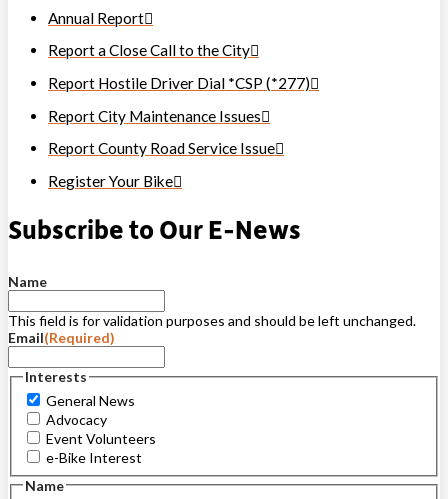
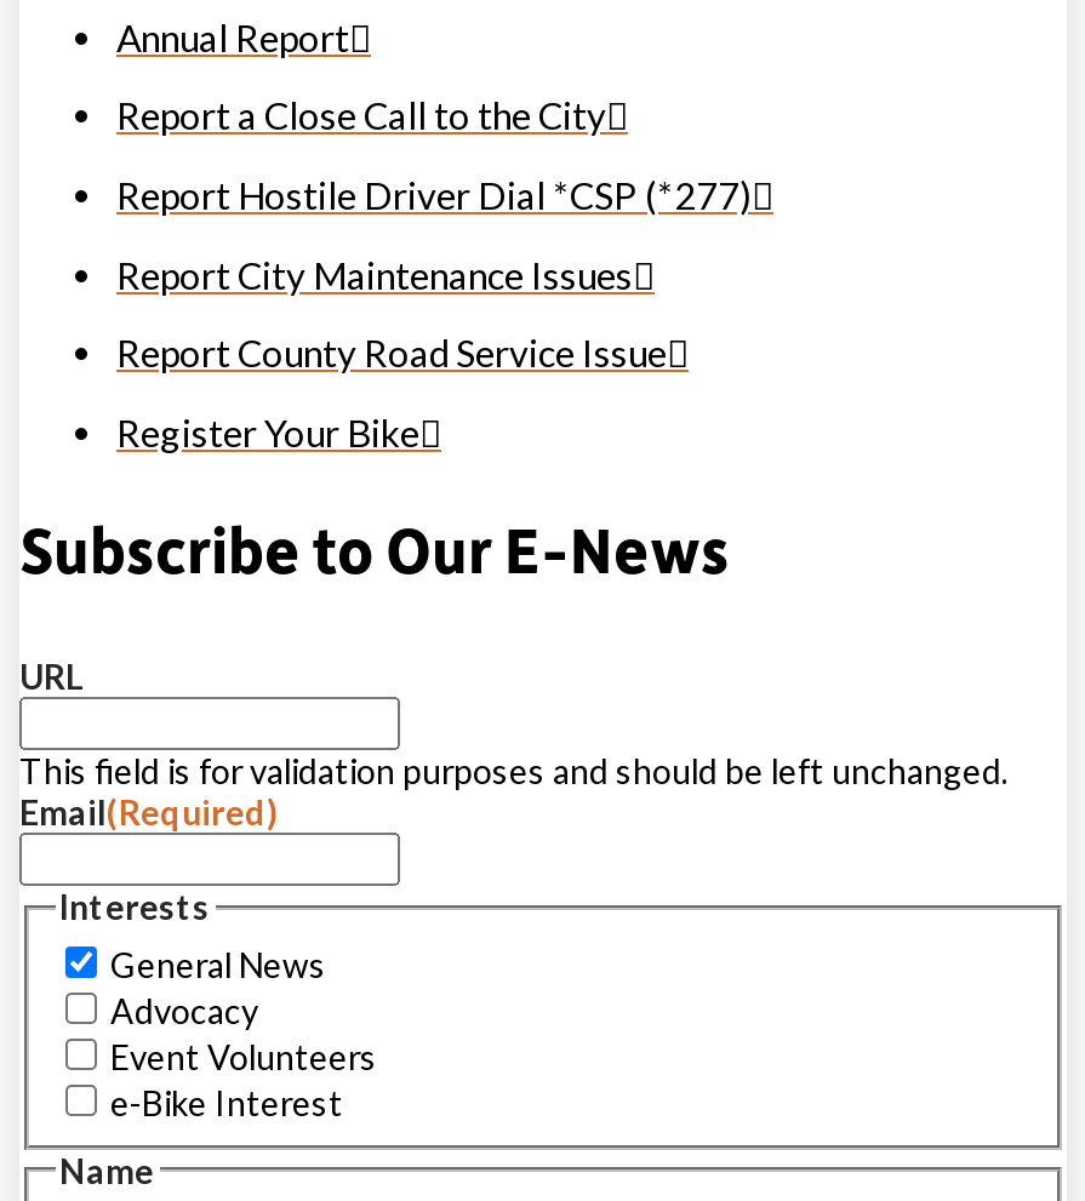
[8,273,47,290] Name -> [19,656,82,697] URL

